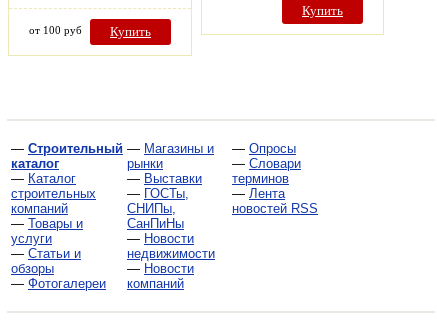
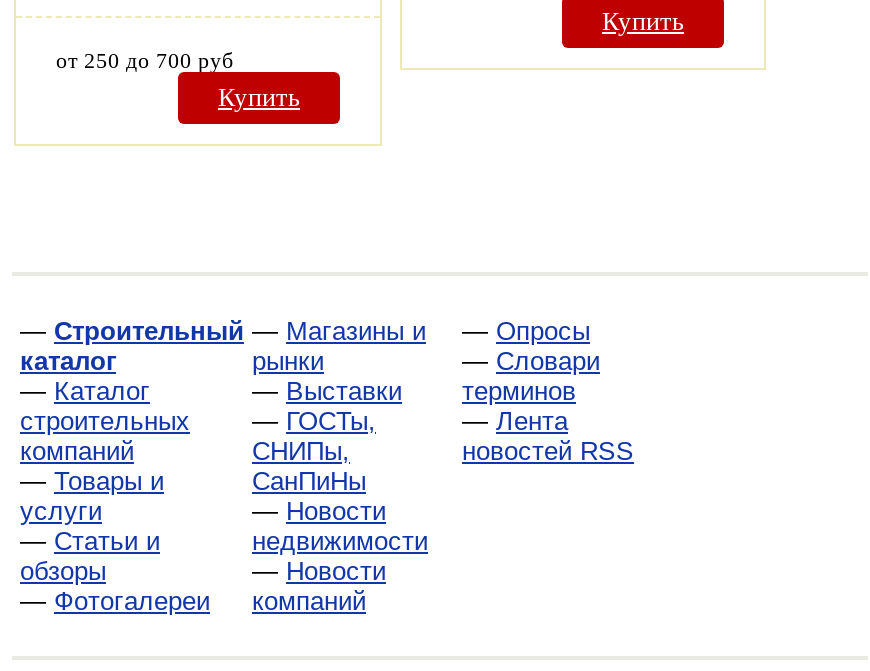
[29,24,82,36] от 100 руб -> [56,48,234,72] от 250 до 700 руб

